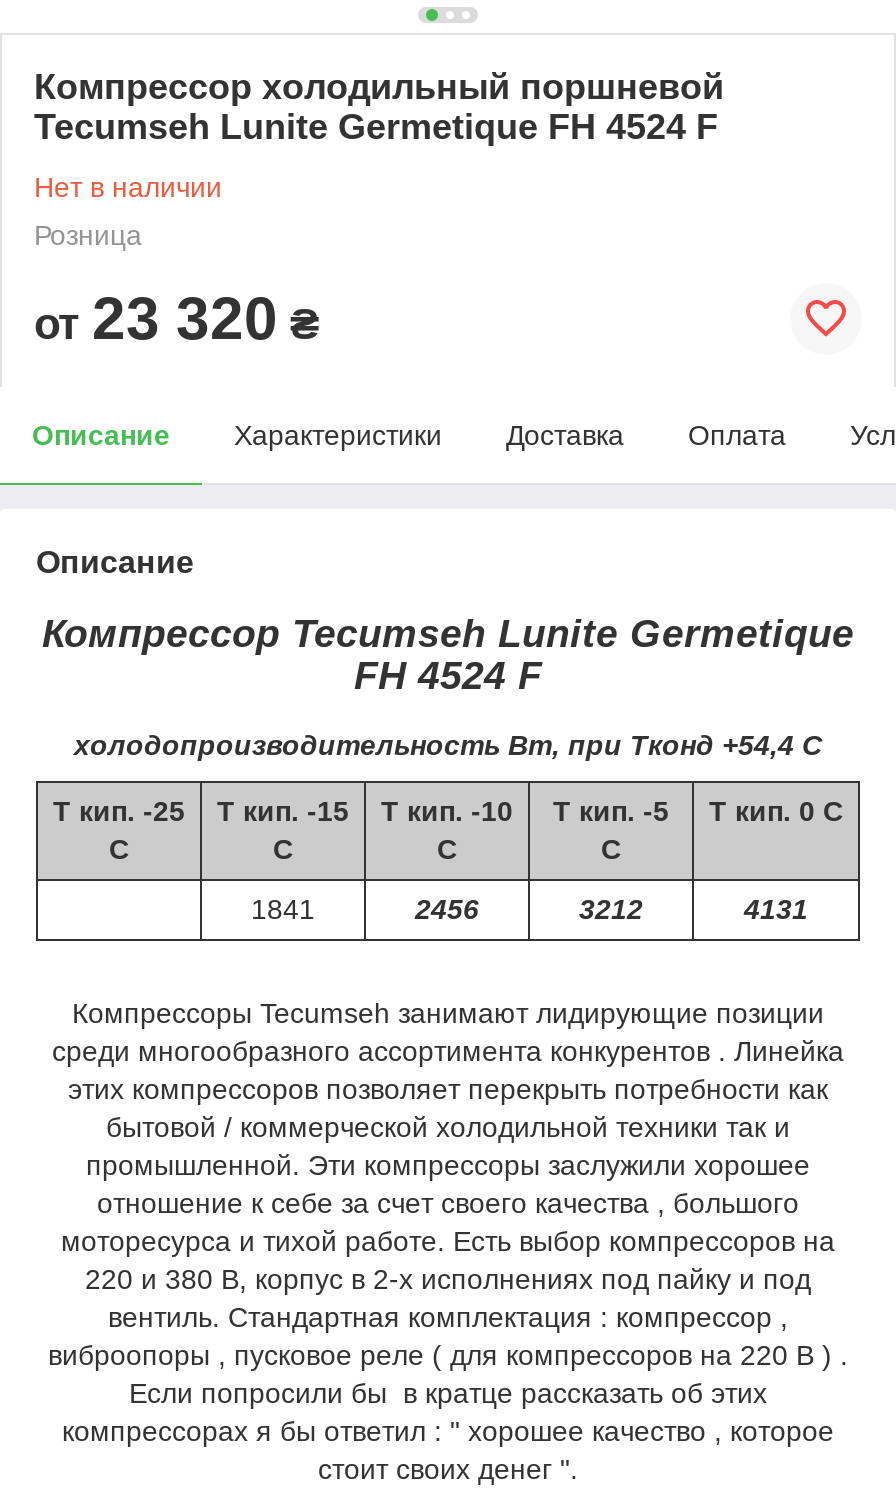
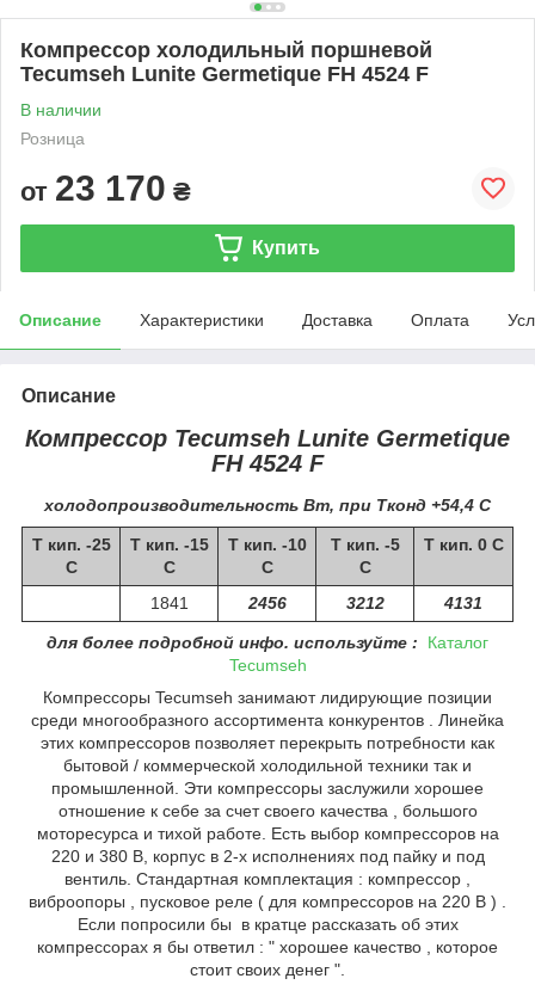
[34,171,222,203] Нет в наличии -> [20,100,102,119] В наличии
[34,285,320,351] от 23 320 ₴ -> [20,168,320,258] от 23 170 ₴ | Купить
none -> [47,633,488,675] для более подробной инфо. используйте : Каталог | Tecumseh

